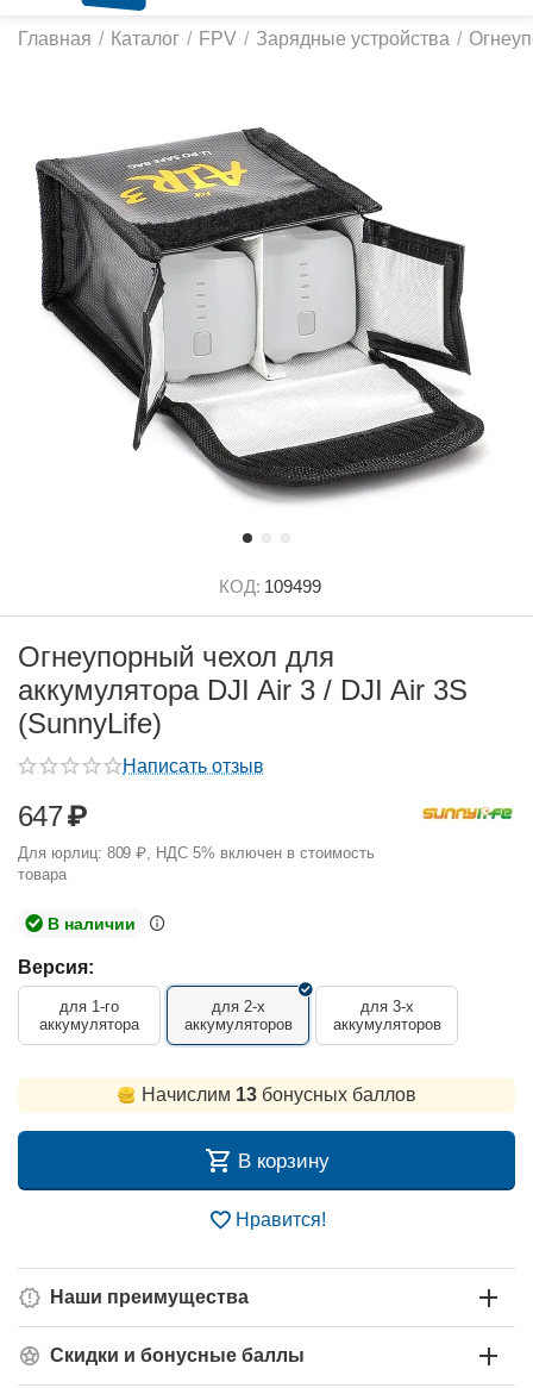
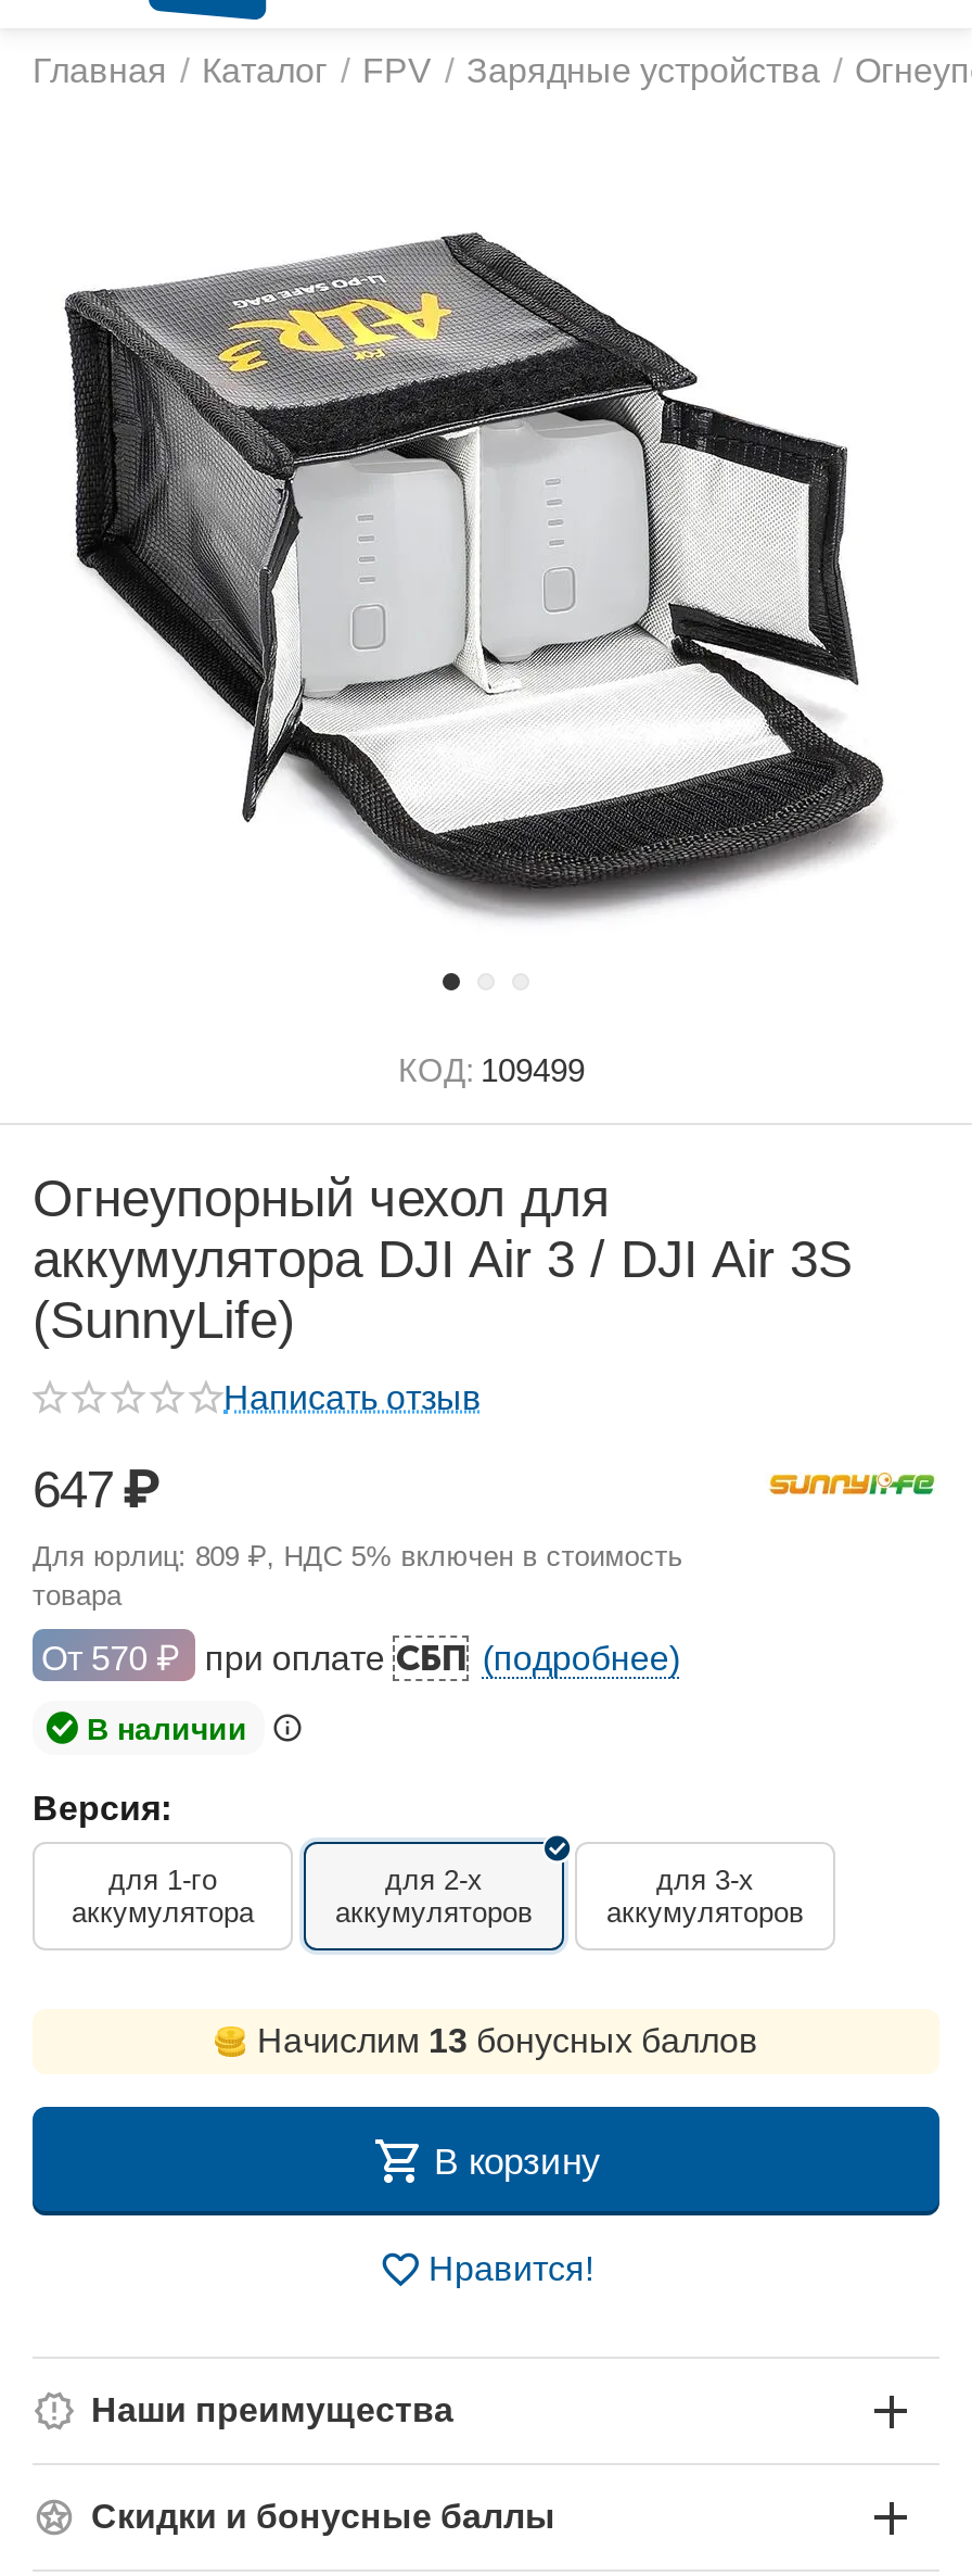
none -> [41,1638,680,1679] От 570 ₽ | при оплате СБП (подробнее)

